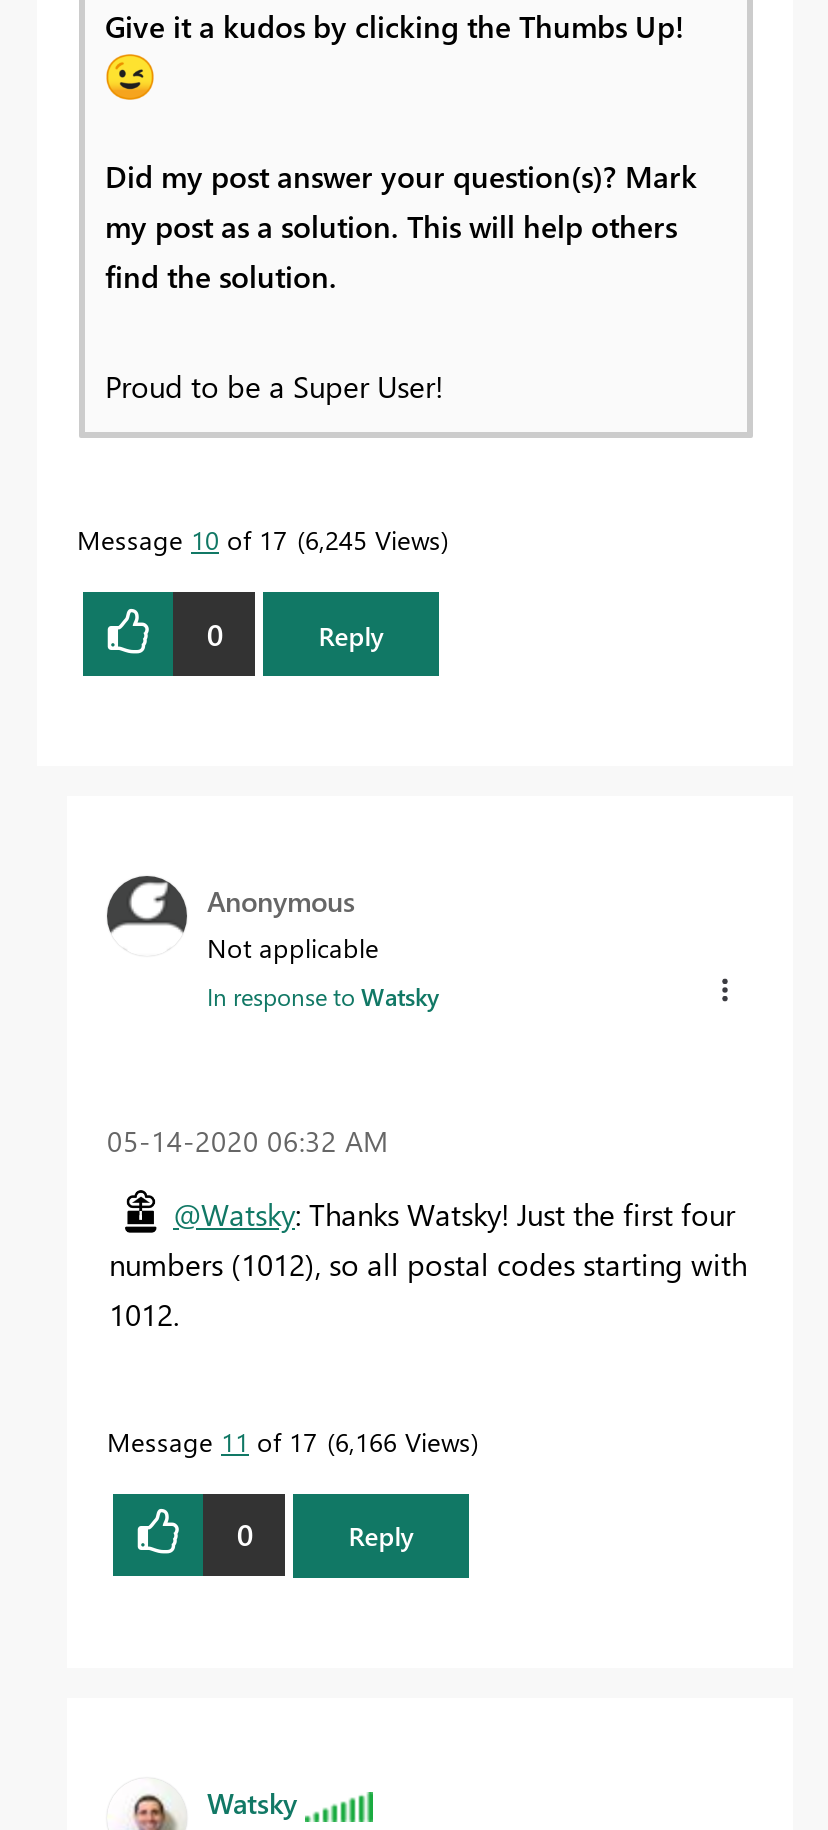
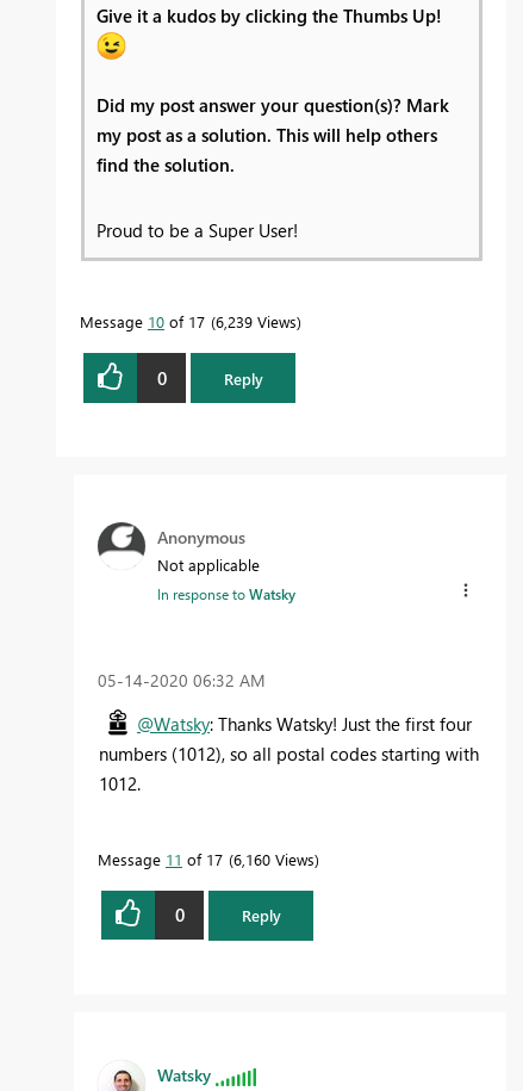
[77,522,441,556] Message 10 of 17 6,245 Views -> [80,311,297,332] Message 10 of 17 6,239 Views
[107,1423,471,1457] Message 11 of 17 6,166 Views -> [98,848,315,869] Message 11 of 17 6,160 Views

